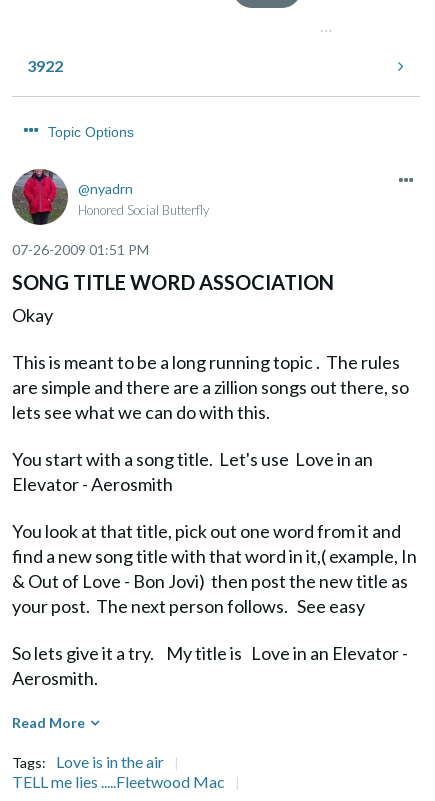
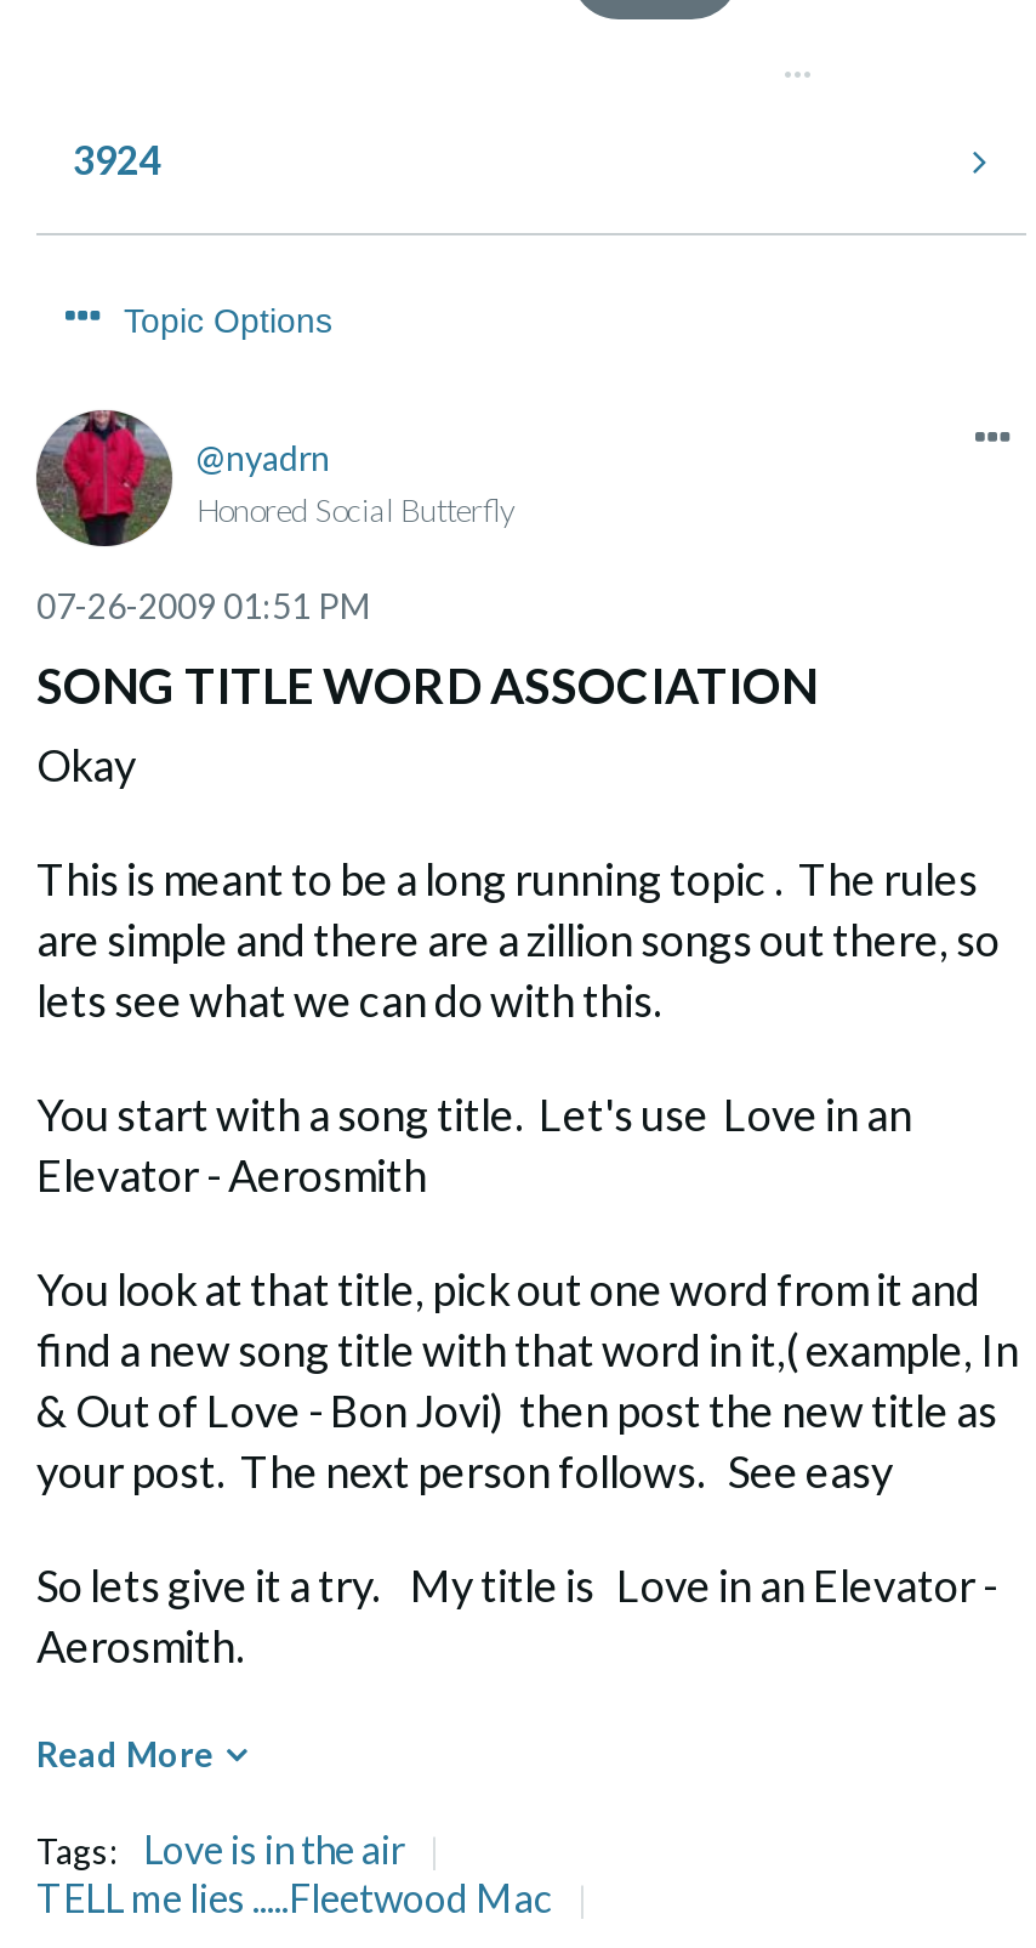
[27,56,63,75] 3922 -> [73,135,160,181] 3924

